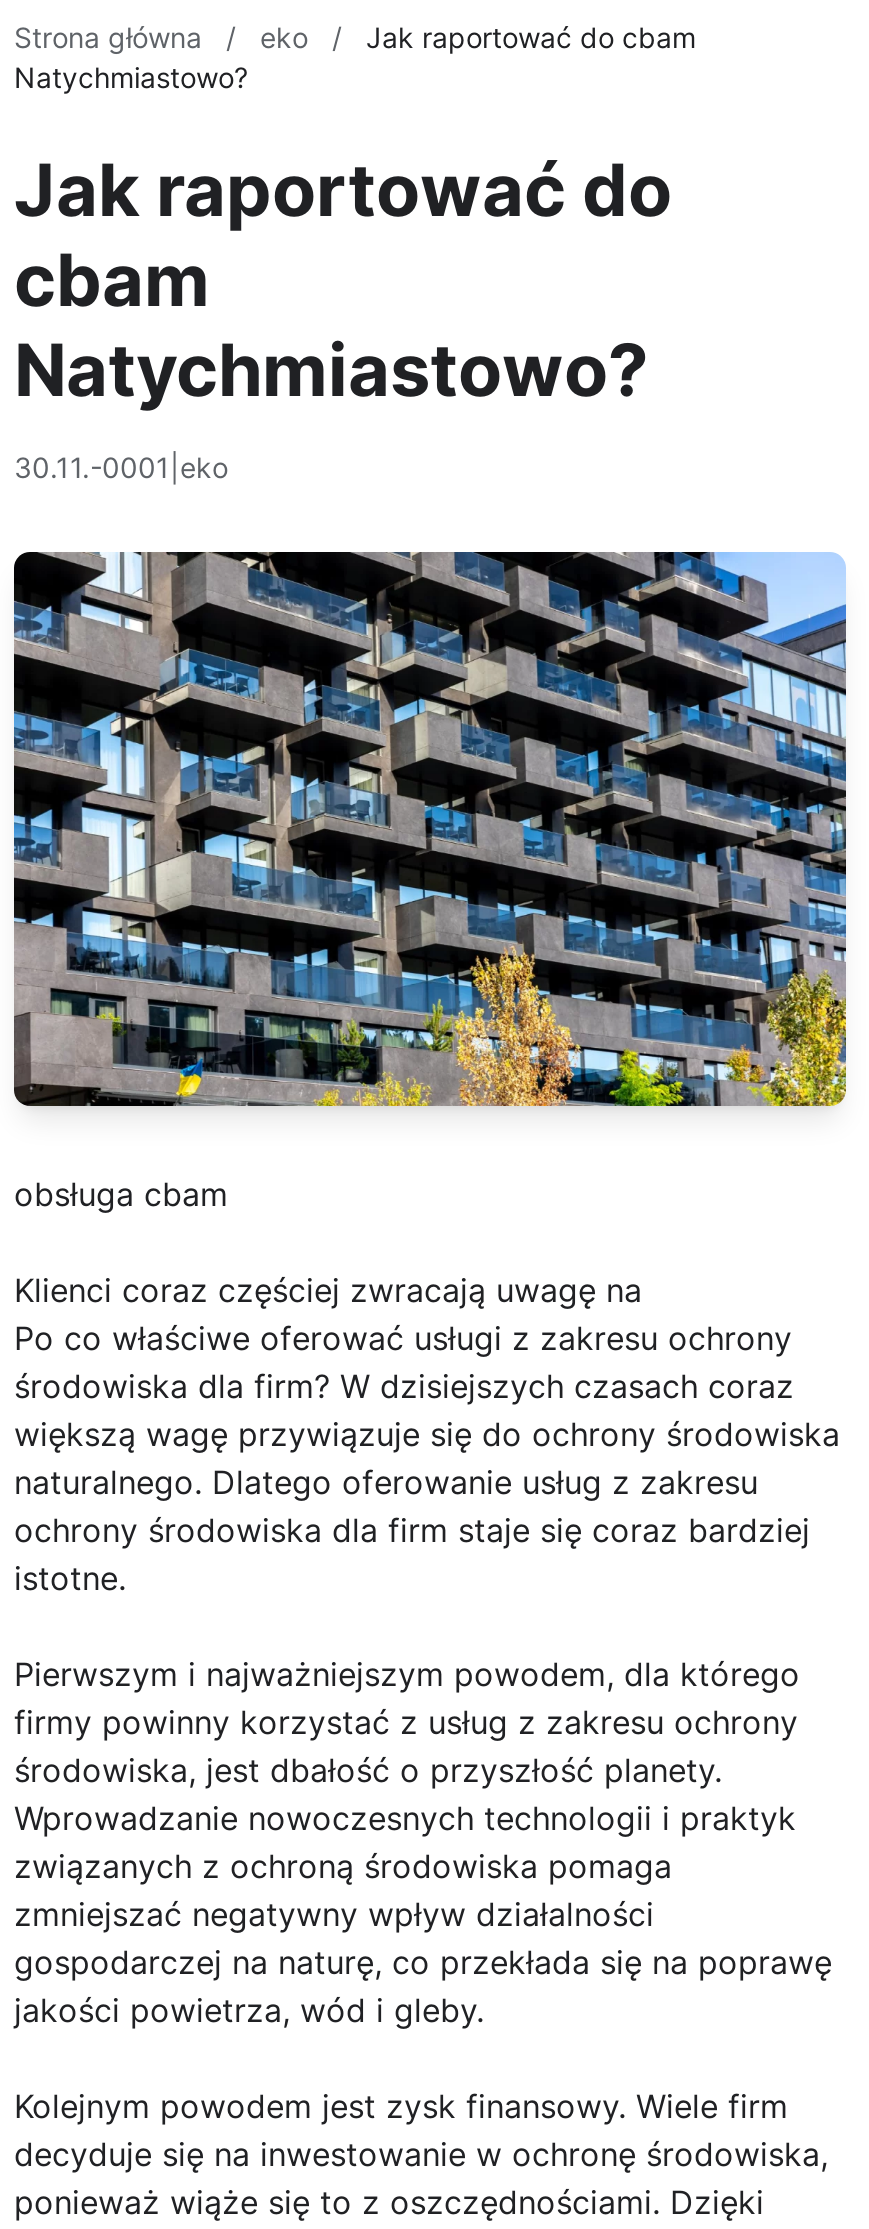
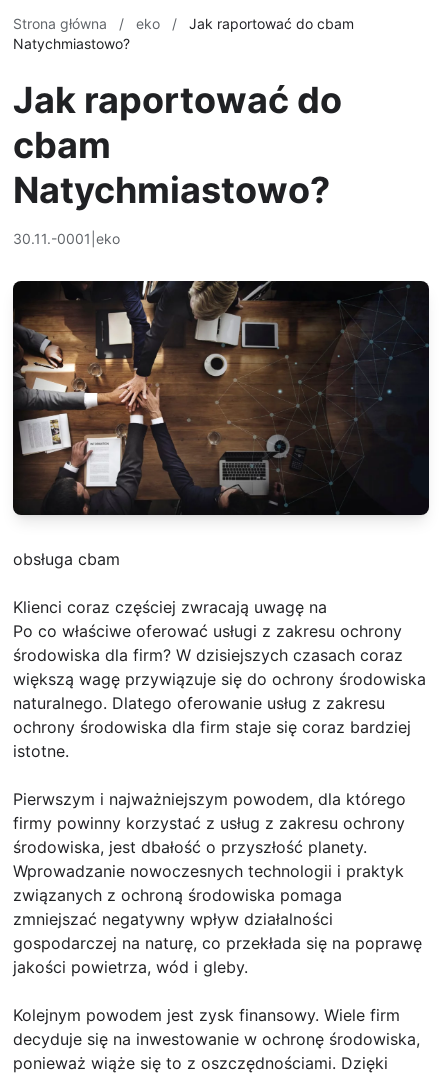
[12,550,848,1108] [image] -> [12,280,430,516] [image]

